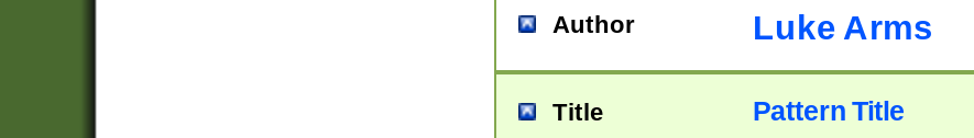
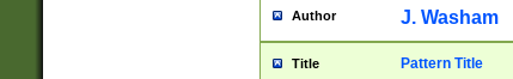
[753,9,933,46] Luke Arms -> [400,7,498,28] J. Washam

